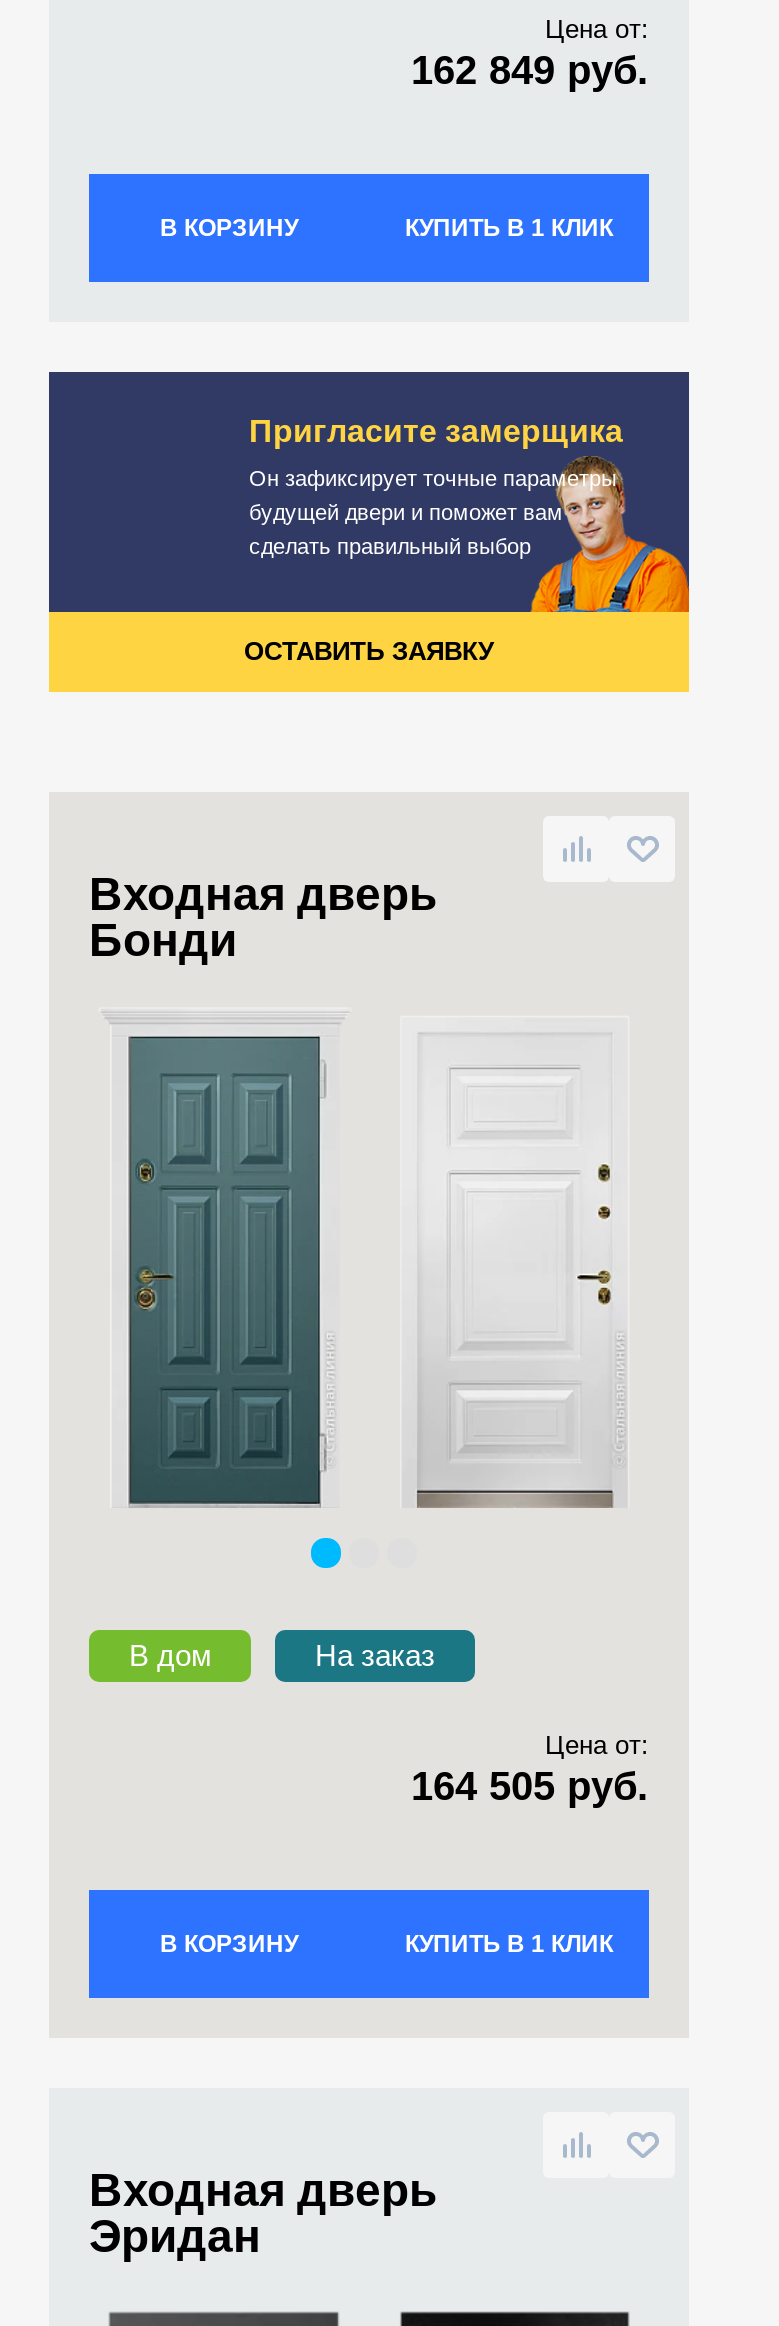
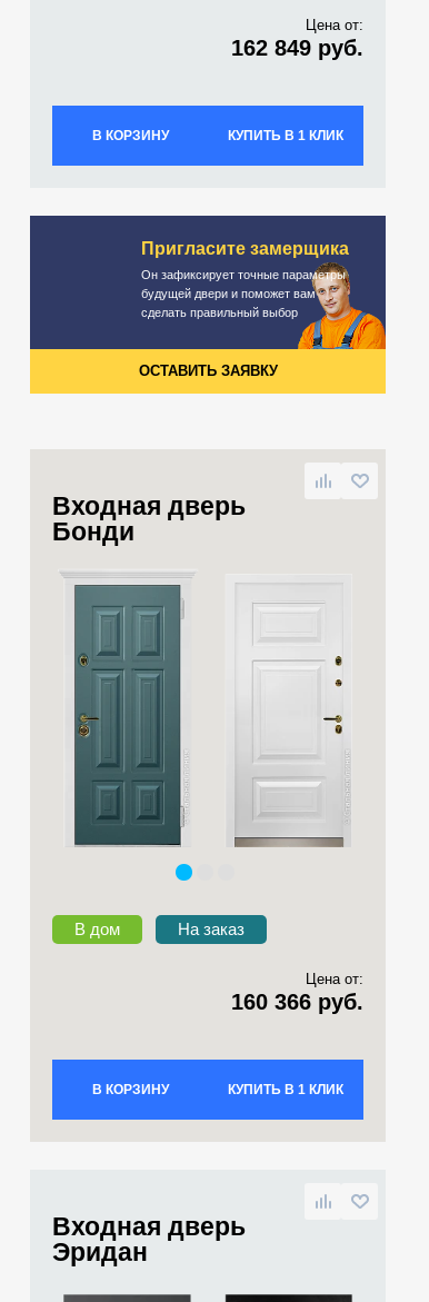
[411,1765,649,1809] 164 505 руб. -> [231,990,363,1014] 160 366 руб.

